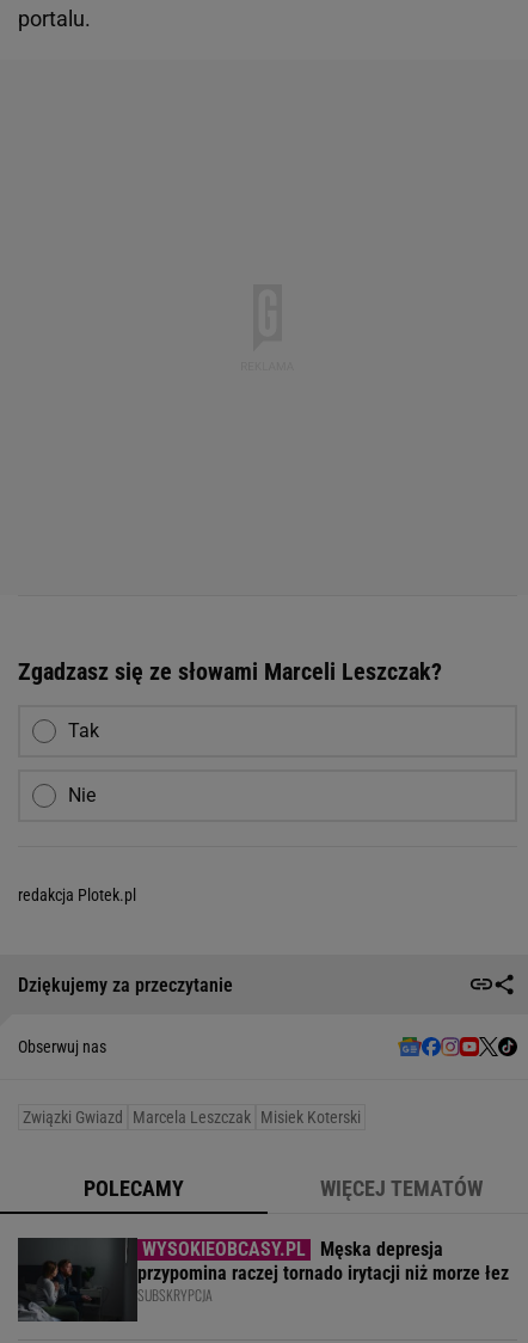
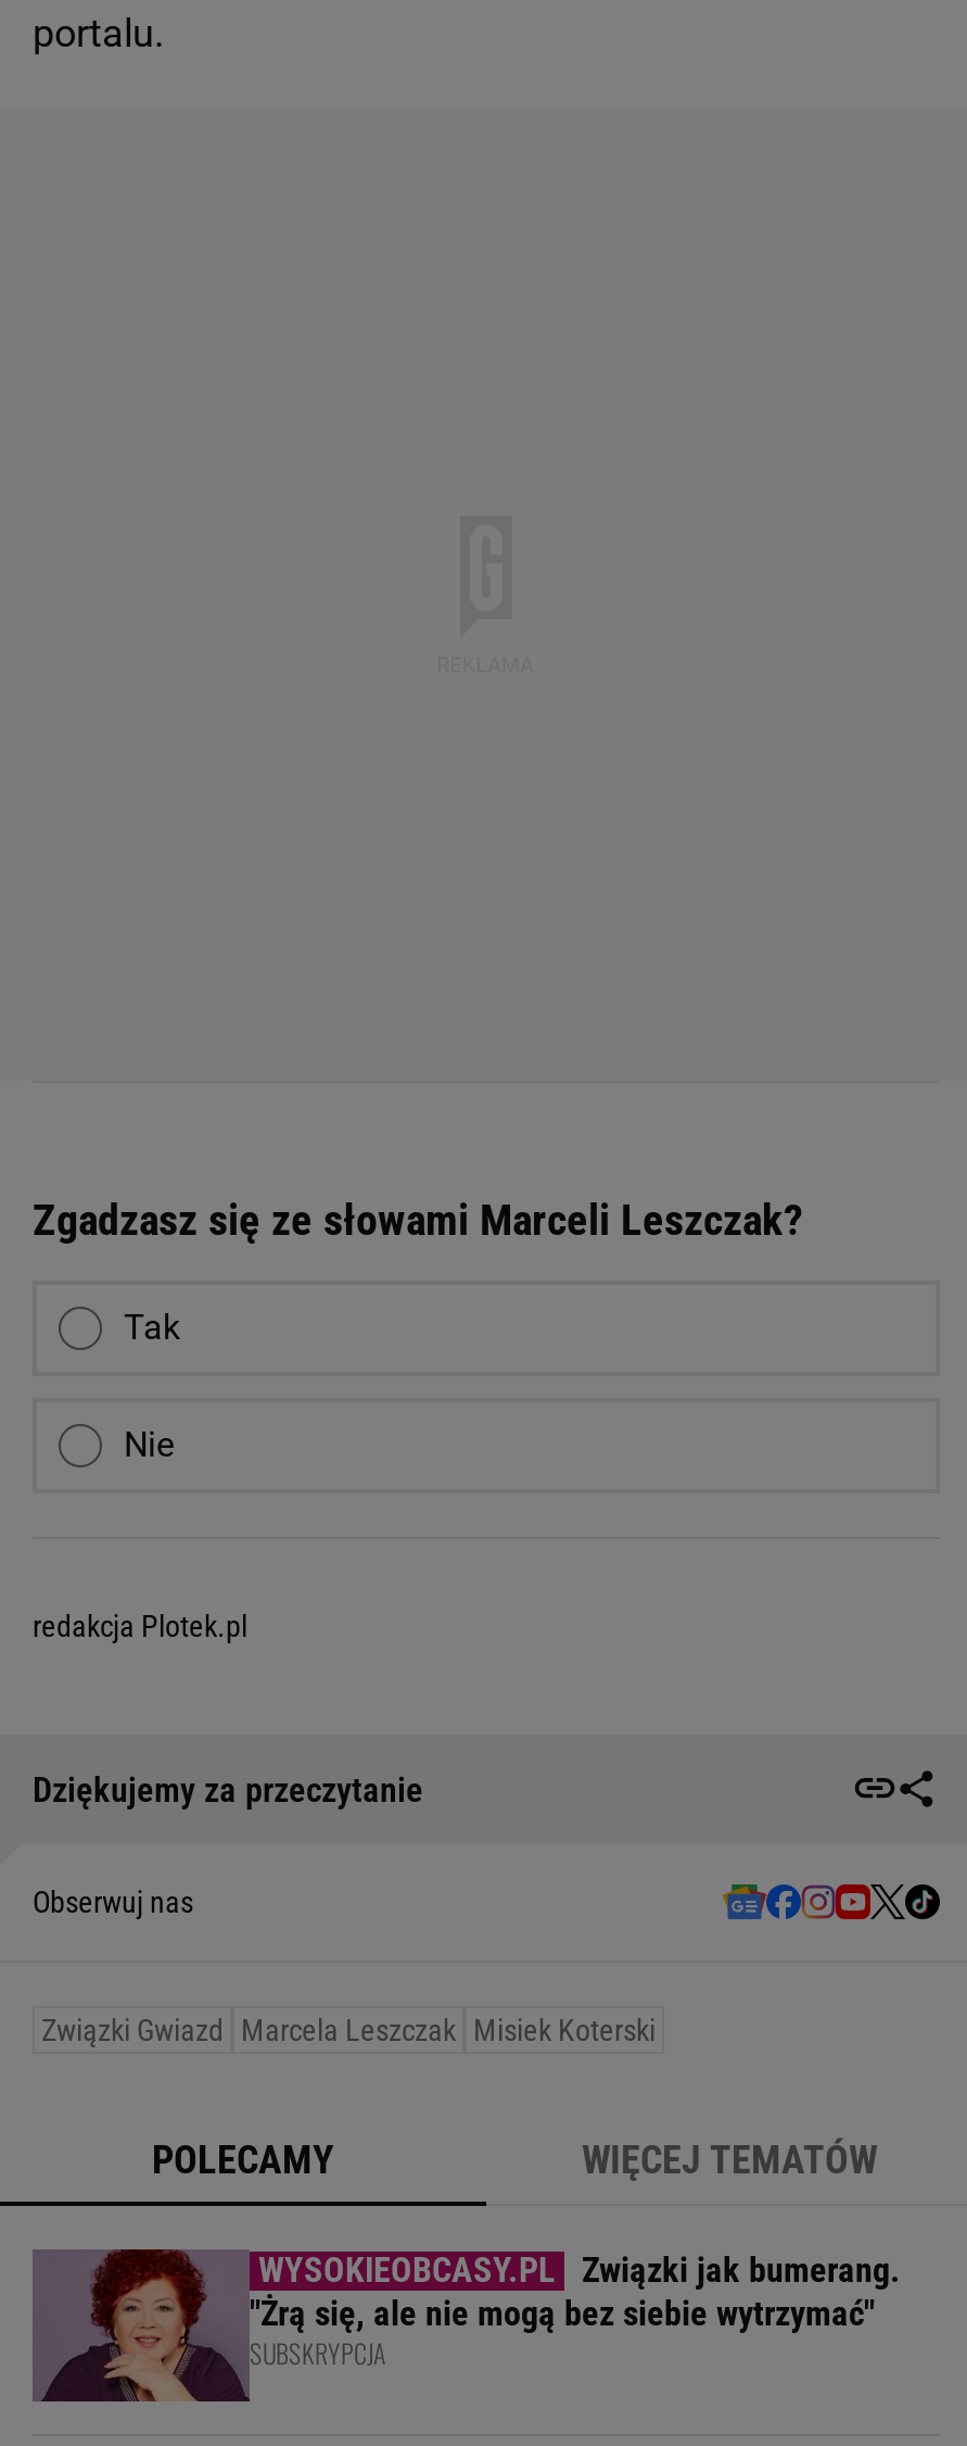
[18,1237,509,1323] [image] | Męska depresja | przypomina raczej tornado irytacji niż morze łez -> [33,2247,901,2404] [image] | Związki jak bumerang. | "Żrą się, ale nie mogą bez siebie wytrzymać"

